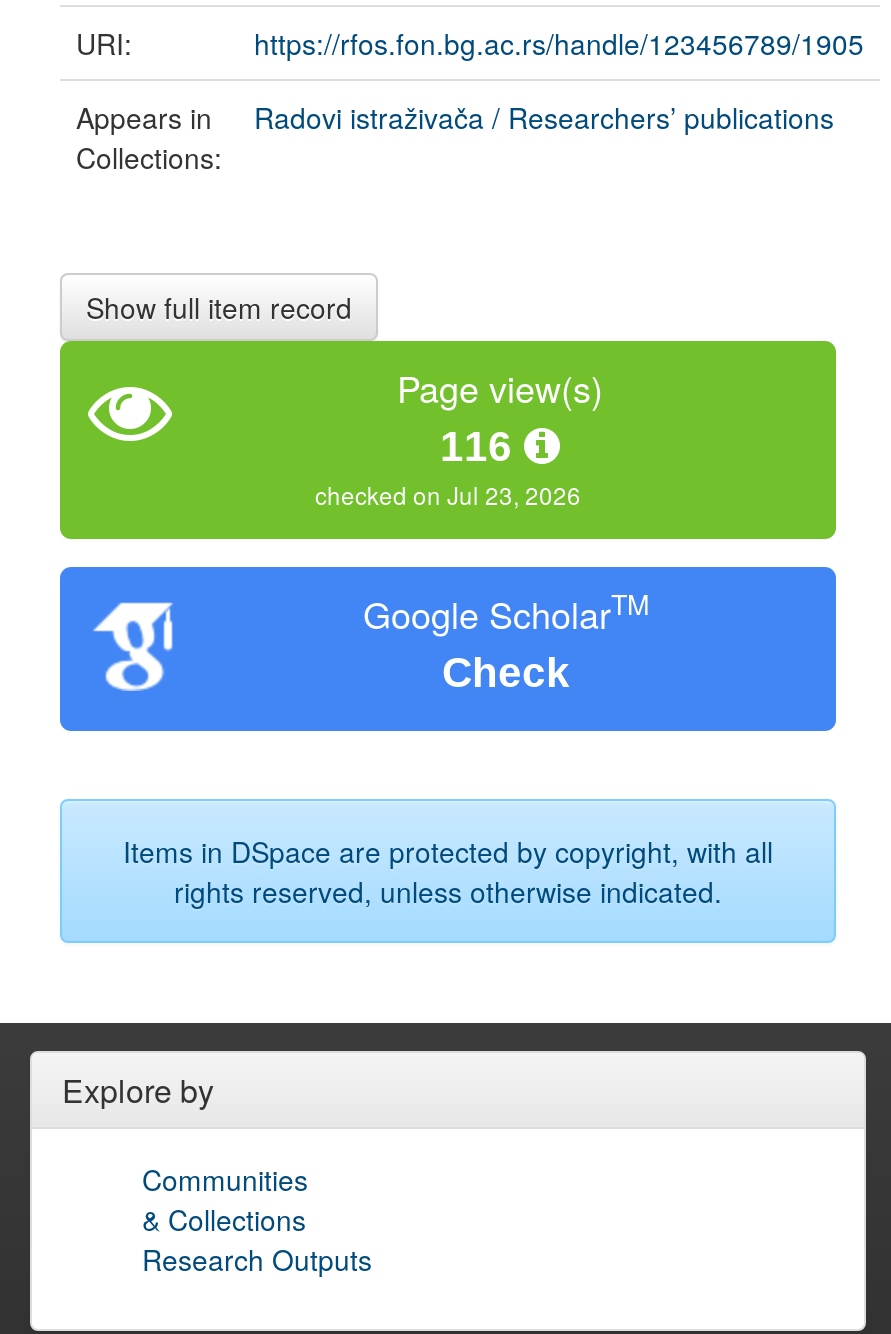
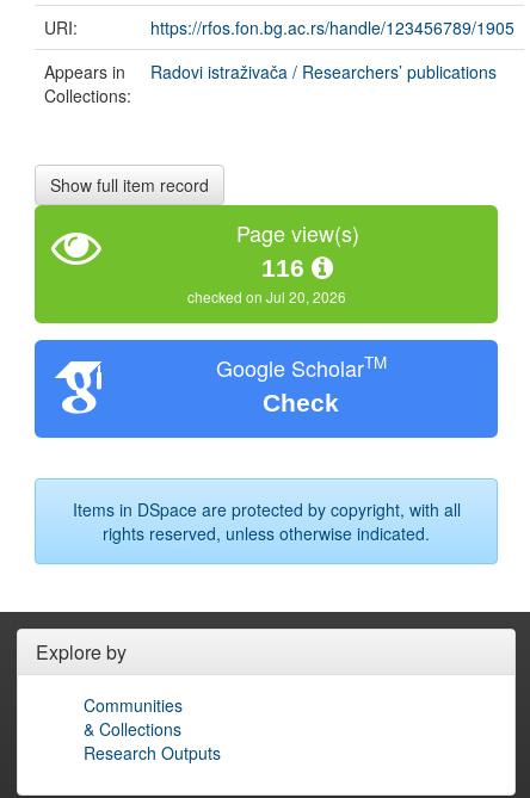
[315,476,581,510] checked on Jul 23, 2026 -> [187,286,346,306] checked on Jul 20, 2026

